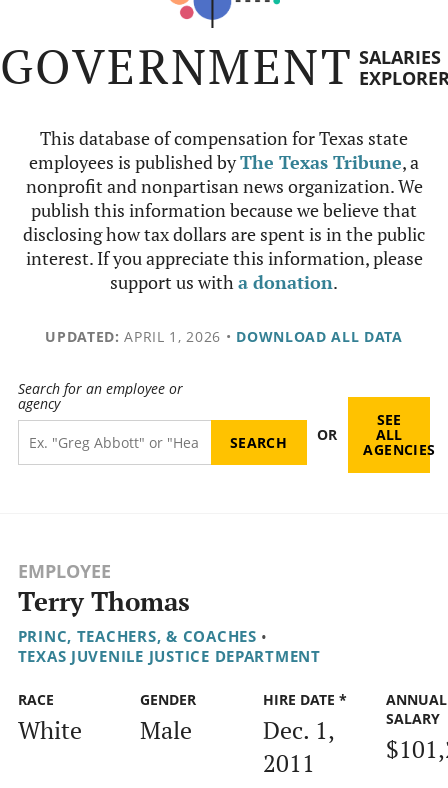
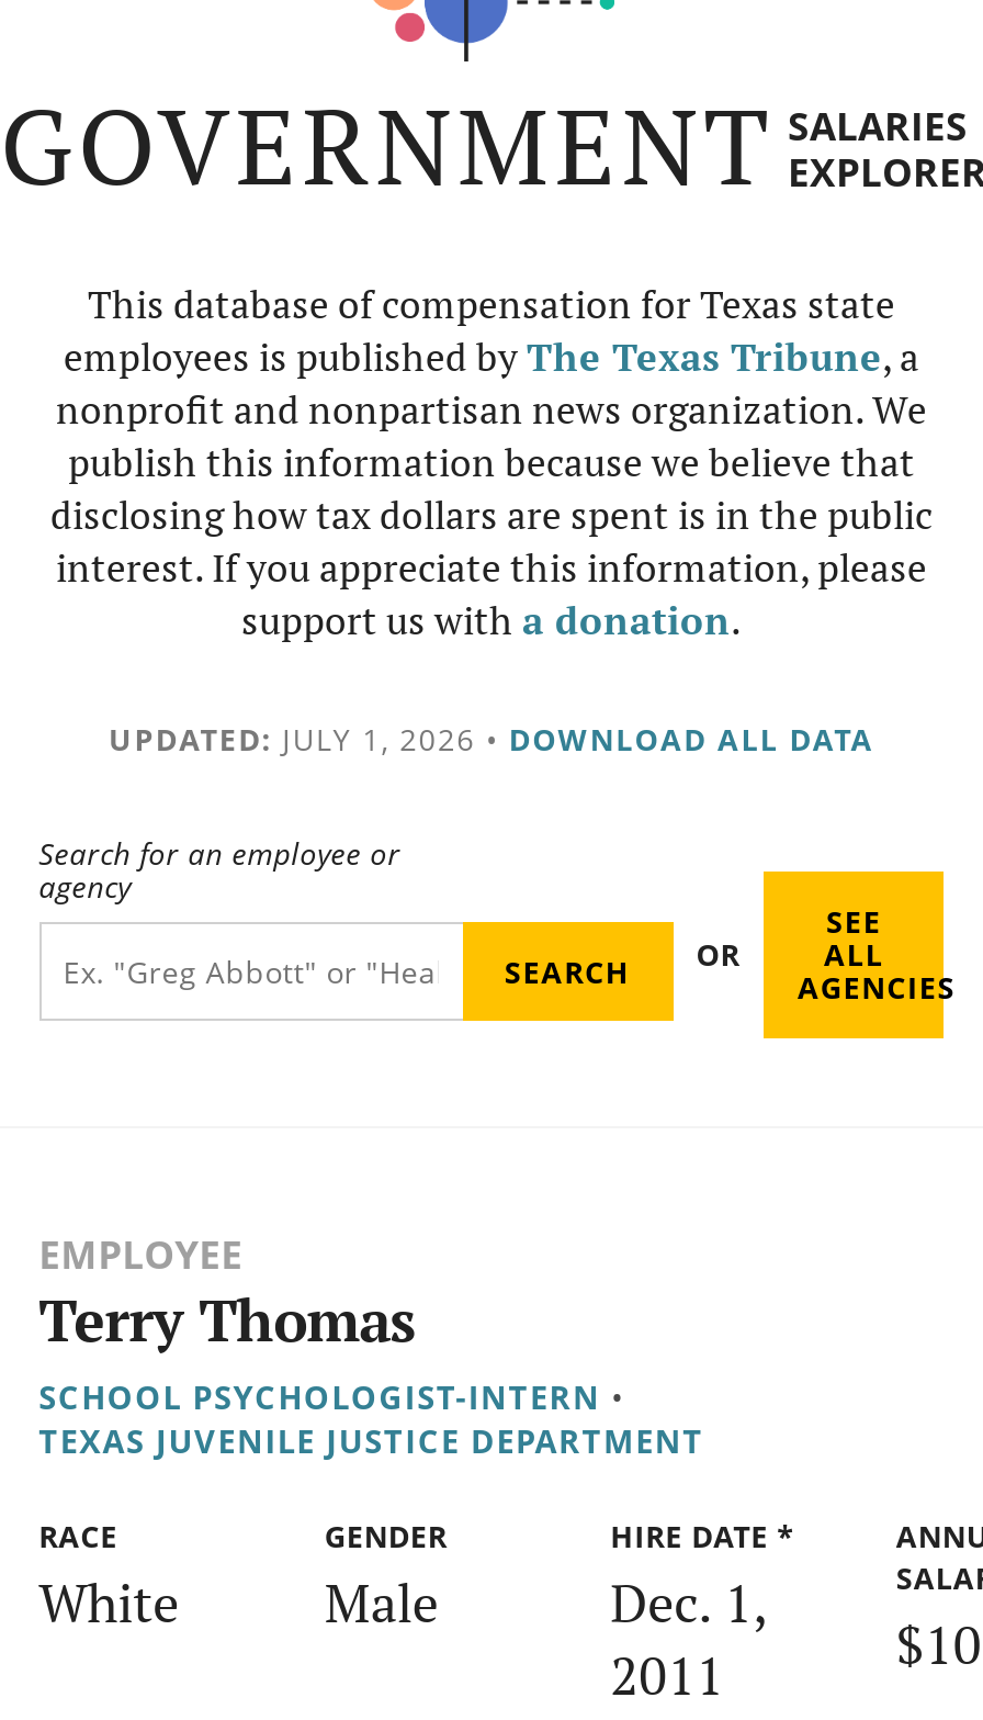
[45,327,403,346] UPDATED: APRIL 1, 2026 • DOWNLOAD ALL DATA -> [109,718,874,760] UPDATED: JULY 1, 2026 • DOWNLOAD ALL DATA
[18,626,268,646] PRINC, TEACHERS, & COACHES • -> [39,1375,626,1419] SCHOOL PSYCHOLOGIST-INTERN •

